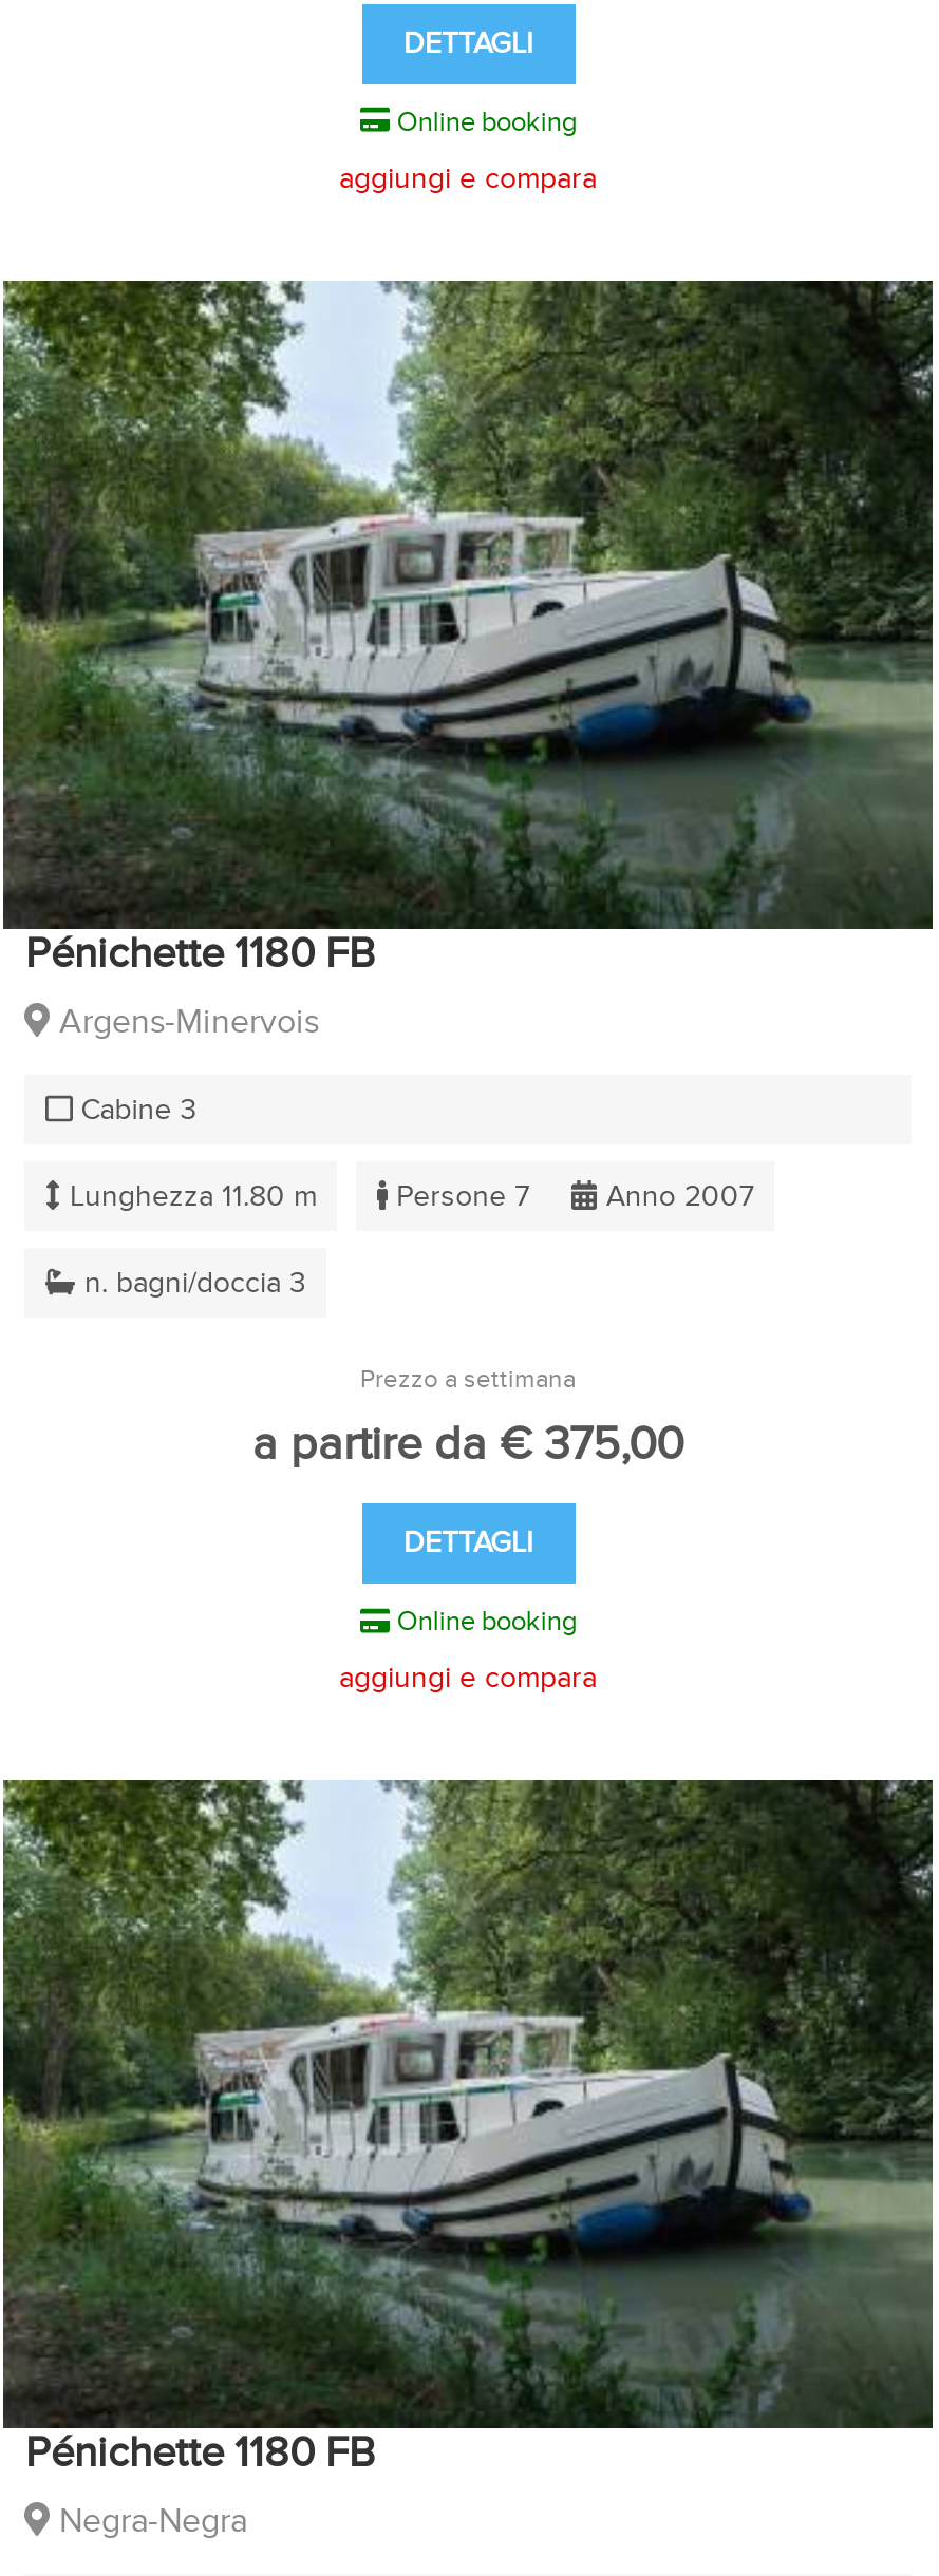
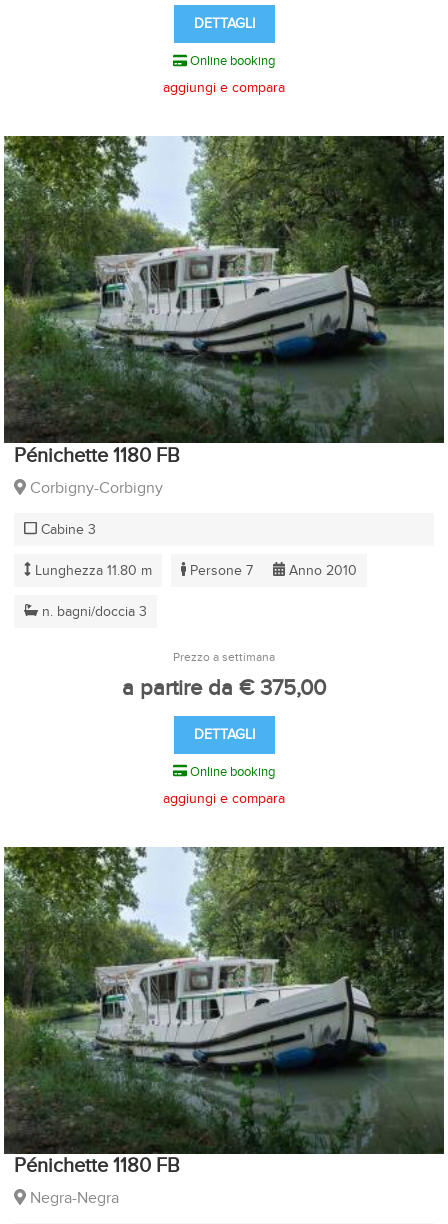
[51,1001,319,1043] Argens-Minervois -> [26,478,163,498] Corbigny-Corbigny
[61,1178,754,1214] Lunghezza 11.80 m Persone 7 Anno 2007 -> [31,562,357,579] Lunghezza 11.80 m Persone 7 Anno 2010

